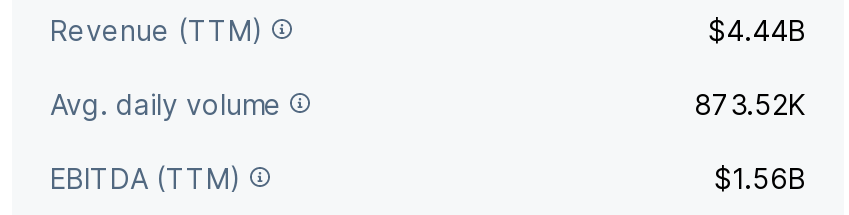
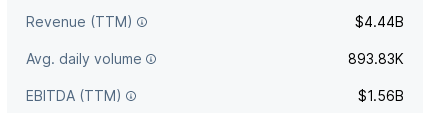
[694,86,806,120] 873.52K -> [348,50,404,67] 893.83K

